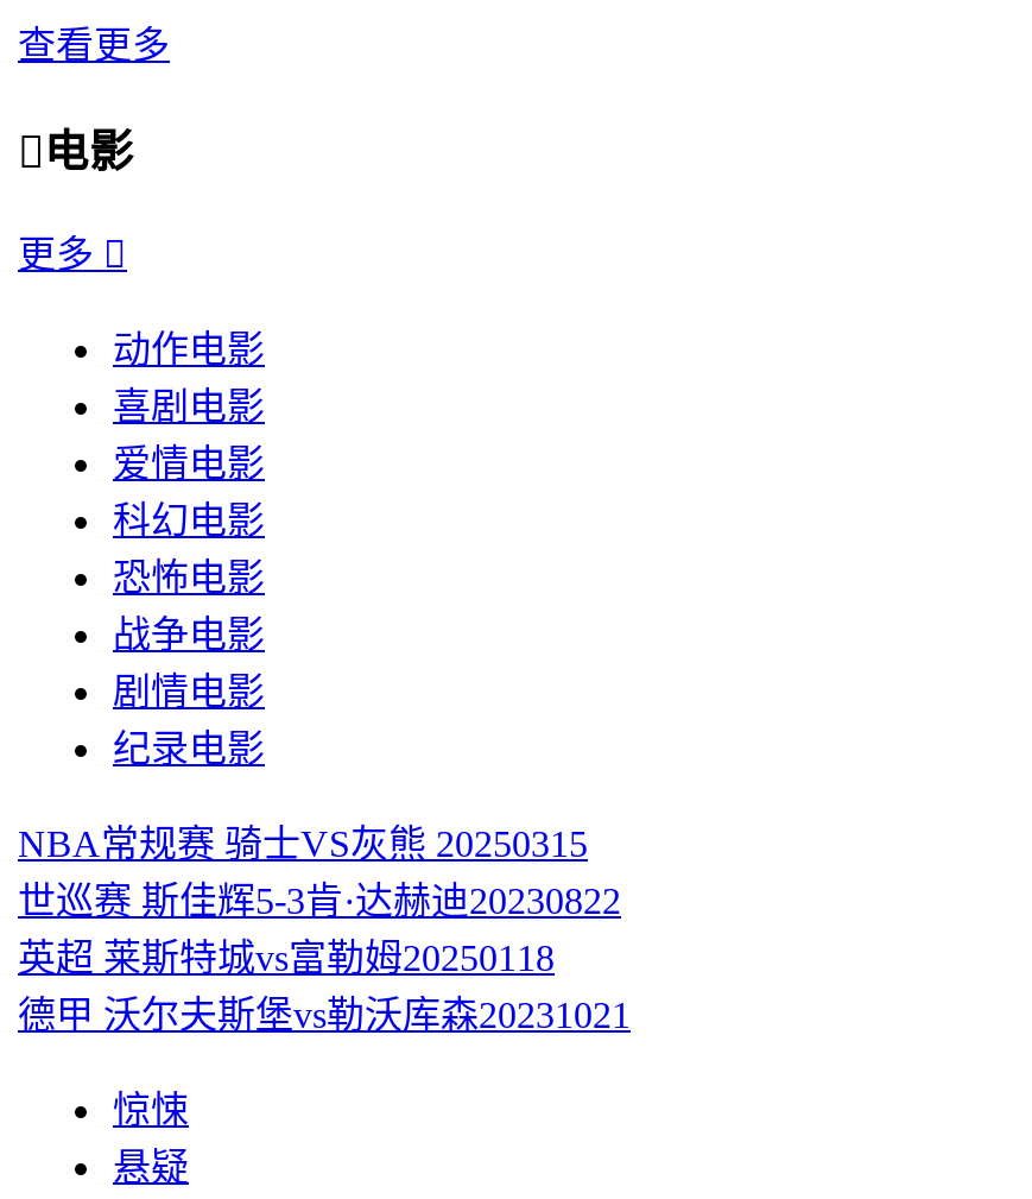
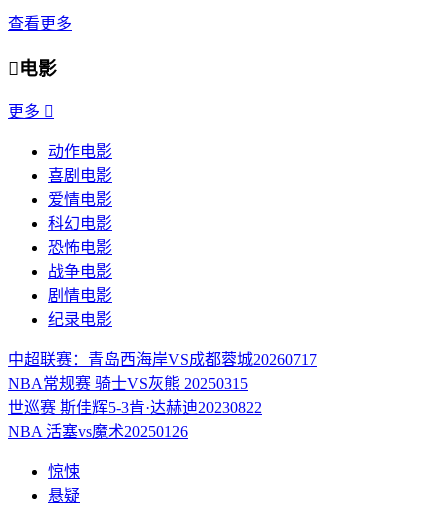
none -> [8,351,317,368] 中超联赛：青岛西海岸VS成都蓉城20260717
moved [18,824,621,922] -> [8,375,262,416]: NBA常规赛 骑士VS灰熊 20250315 | 世巡赛 斯佳辉5-3肯·达赫迪20230822
[18,939,631,1036] 英超 莱斯特城vs富勒姆20250118 | 德甲 沃尔夫斯堡vs勒沃库森20231021 -> [8,423,188,440] NBA 活塞vs魔术20250126

